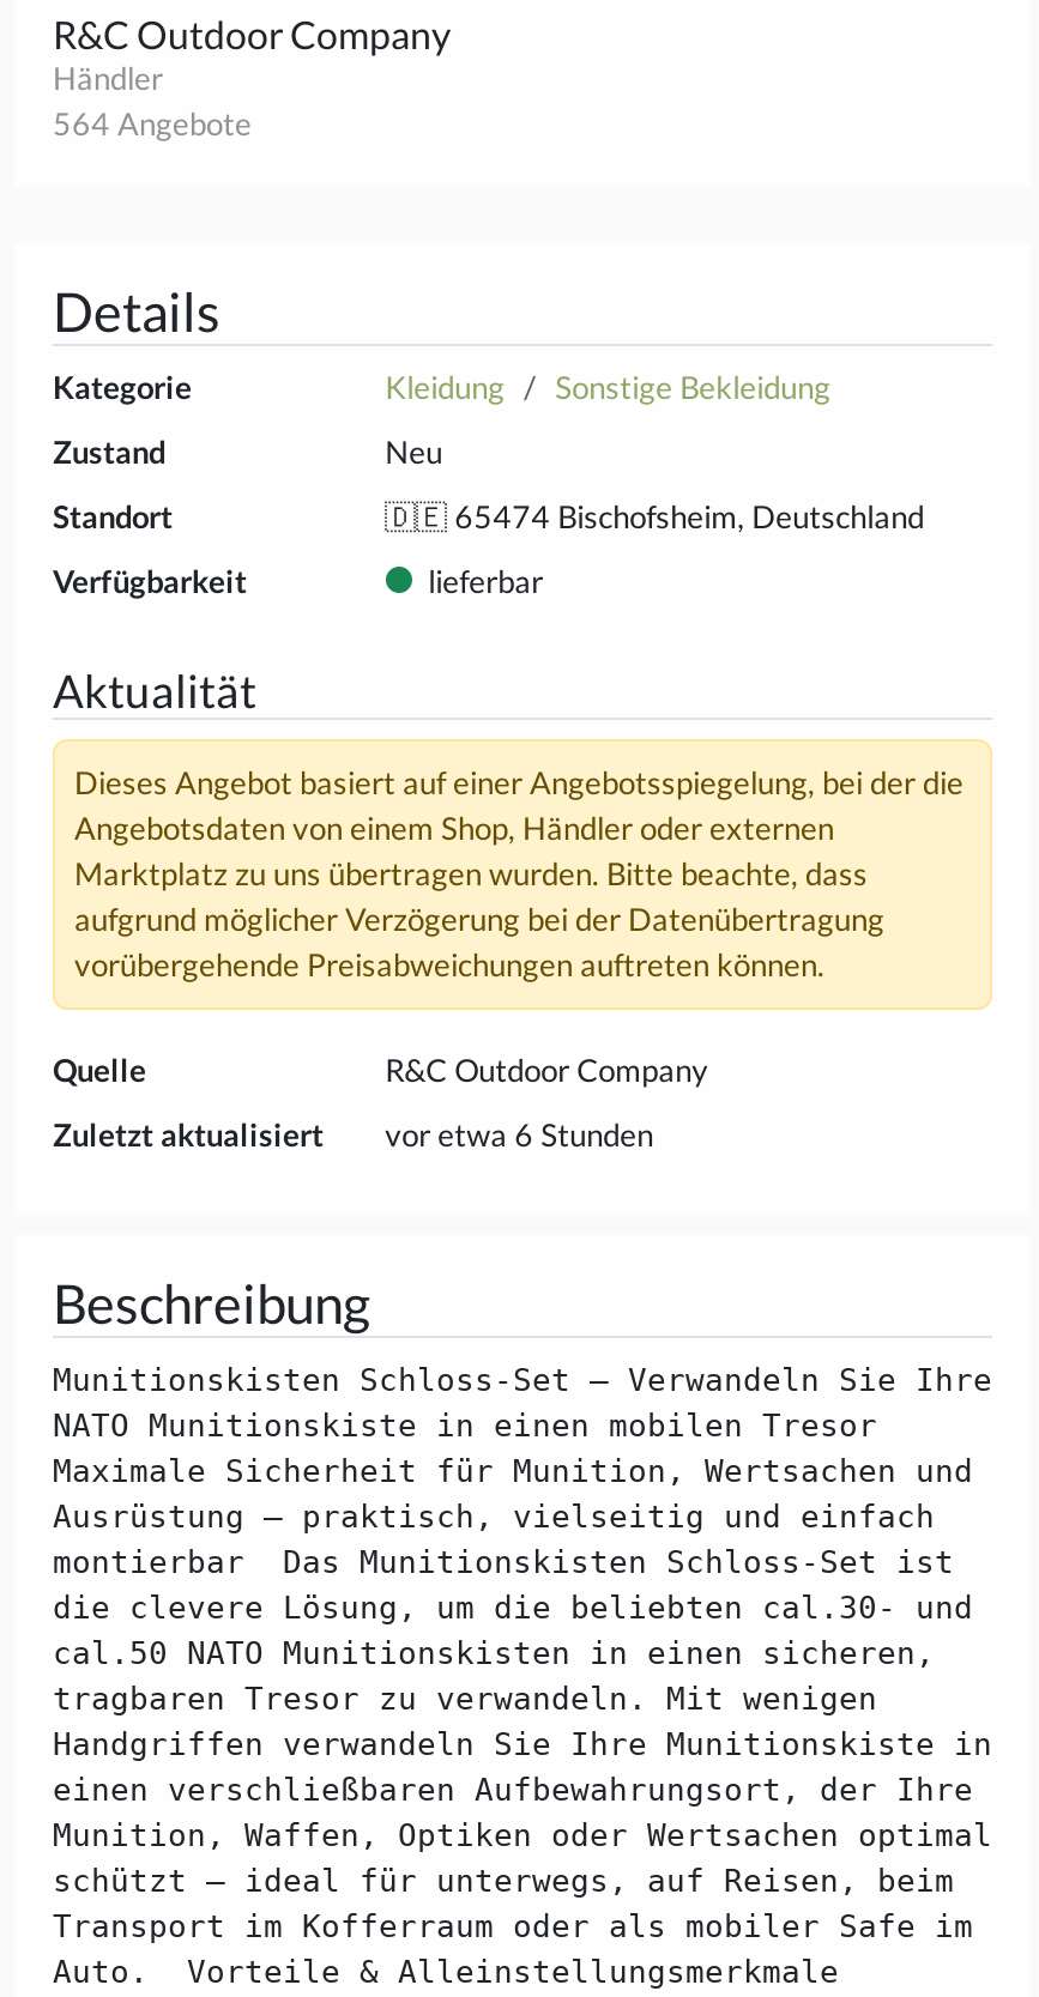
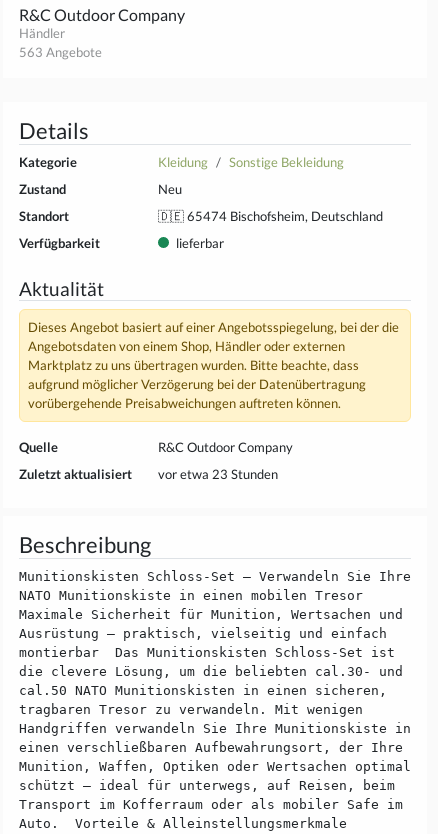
[53,104,252,143] 564 Angebote -> [19,44,102,60] 563 Angebote
[385,1116,654,1154] vor etwa 6 Stunden -> [158,466,278,482] vor etwa 23 Stunden

